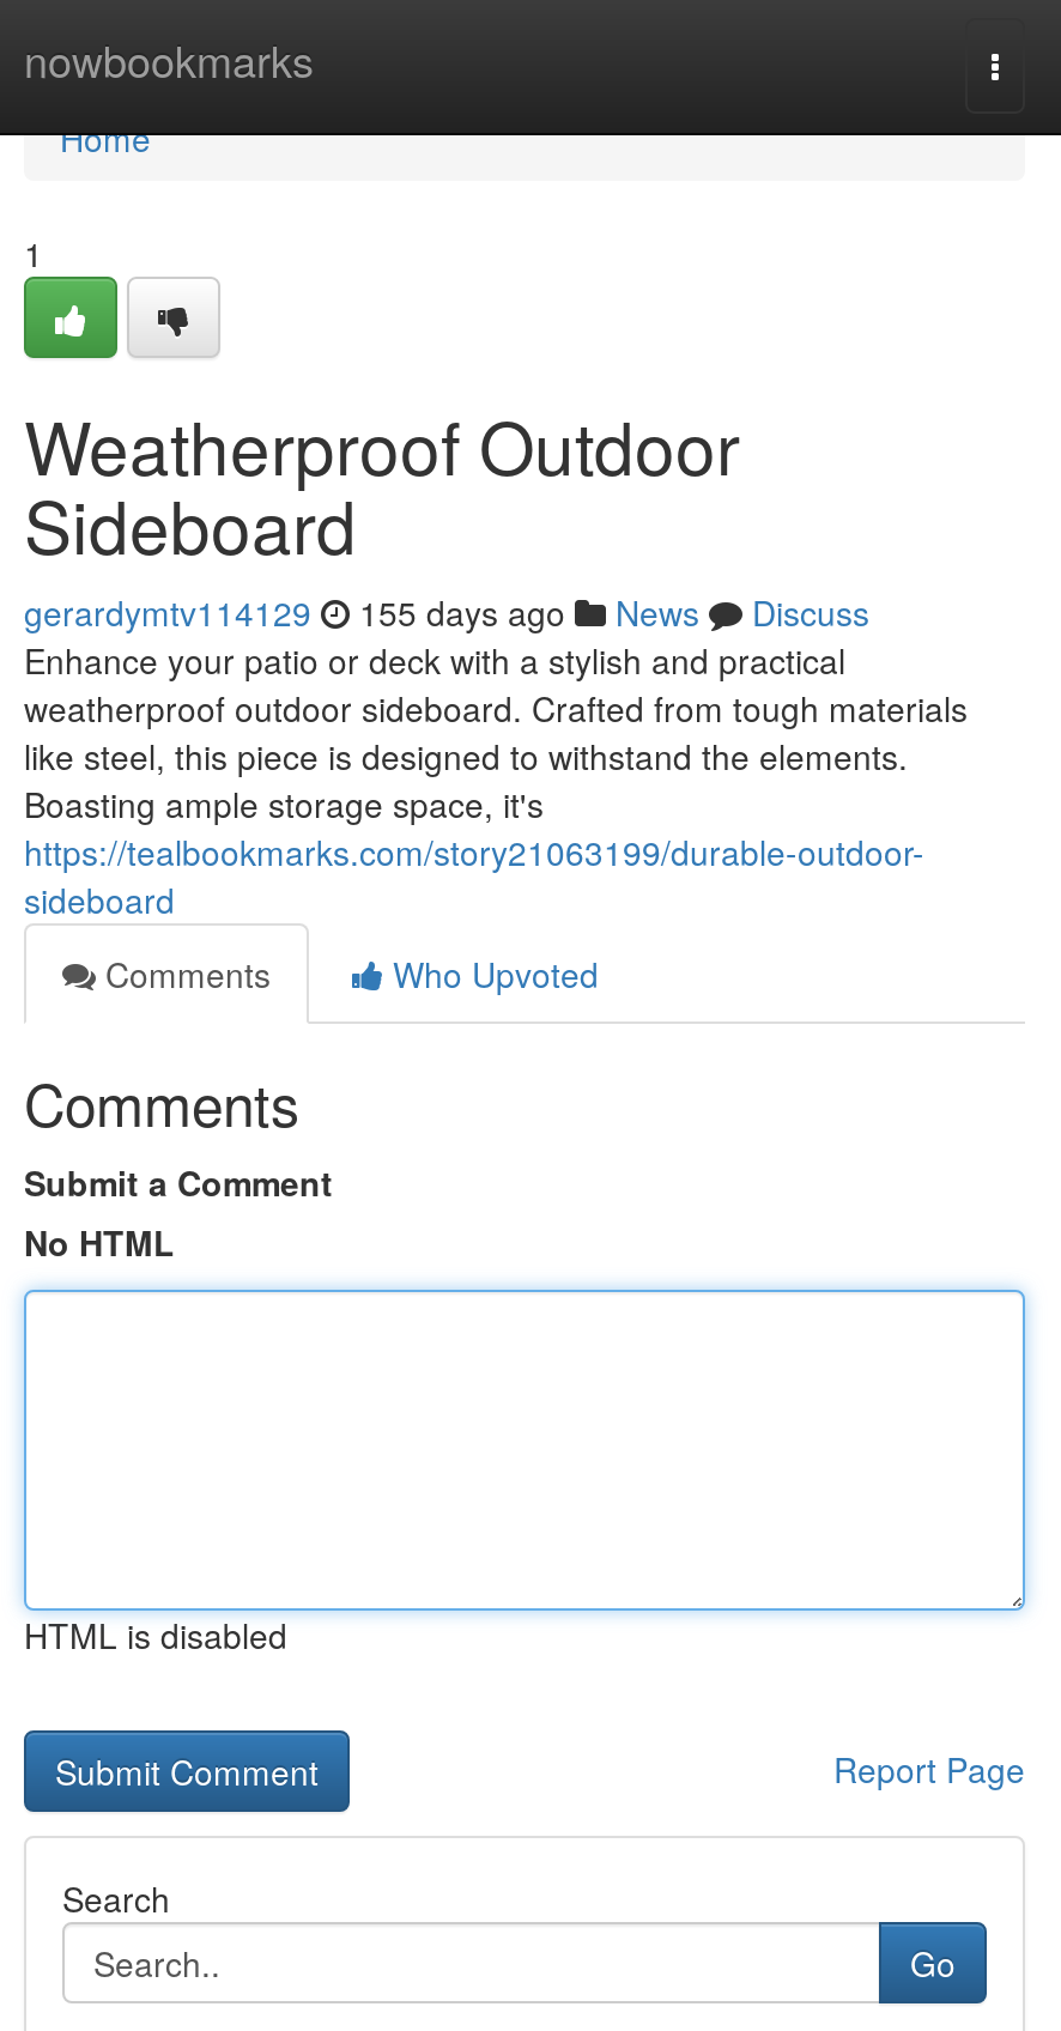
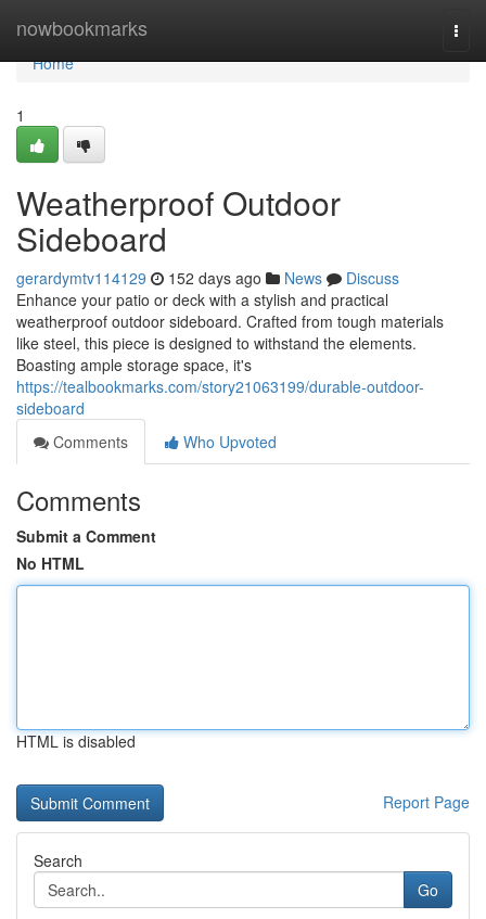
[24,588,869,636] gerardymtv114129 155 days ago News Discuss -> [16,267,399,289] gerardymtv114129 152 days ago News Discuss

